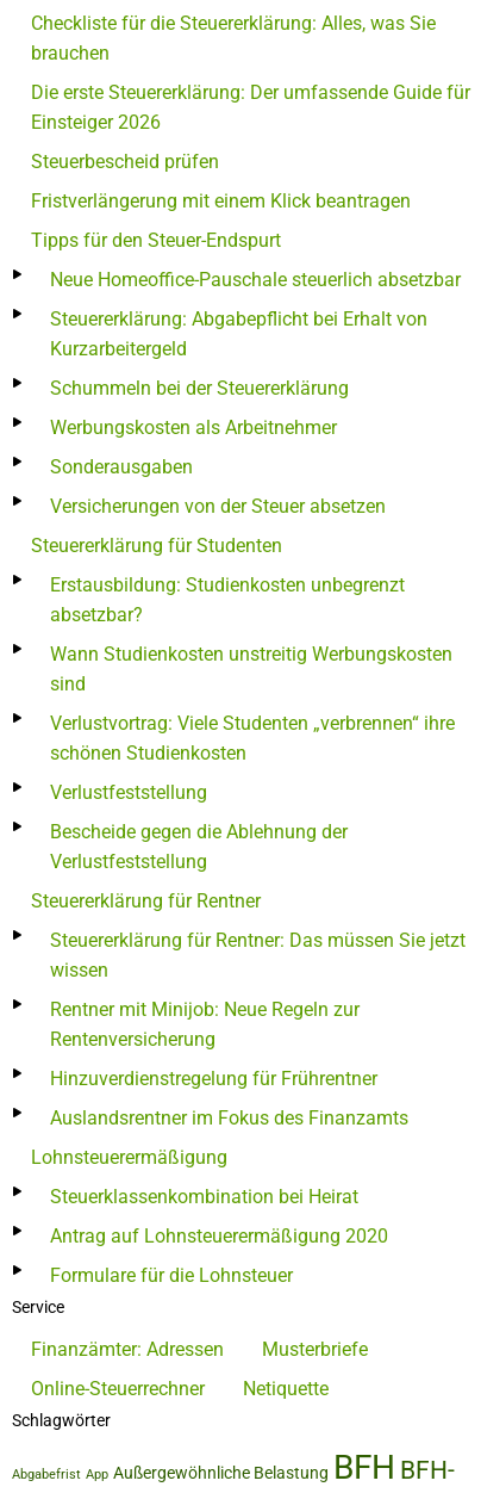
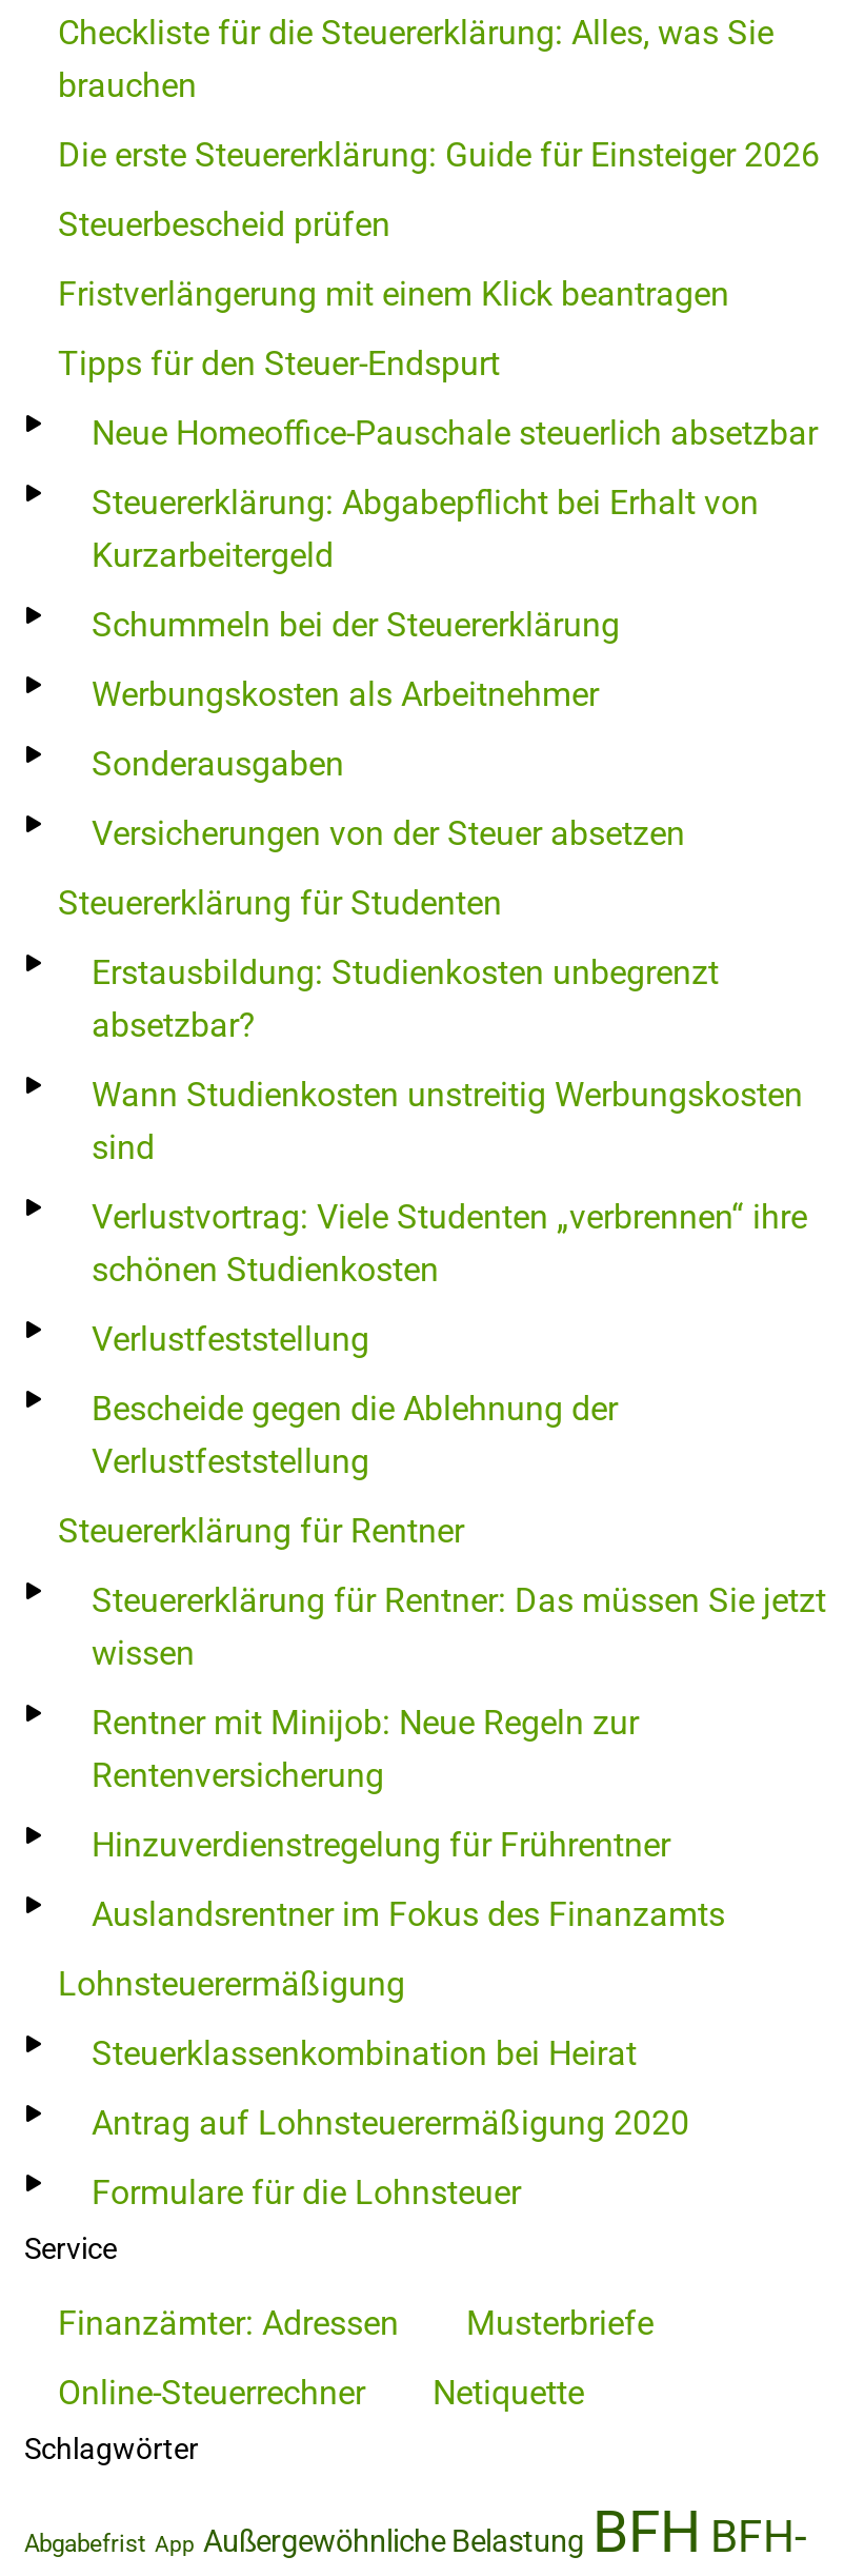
[31,81,470,134] Die erste Steuererklärung: Der umfassende Guide für | Einsteiger 2026 -> [58,135,820,175] Die erste Steuererklärung: Guide für Einsteiger 2026

